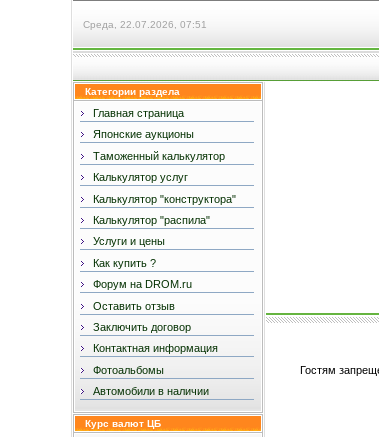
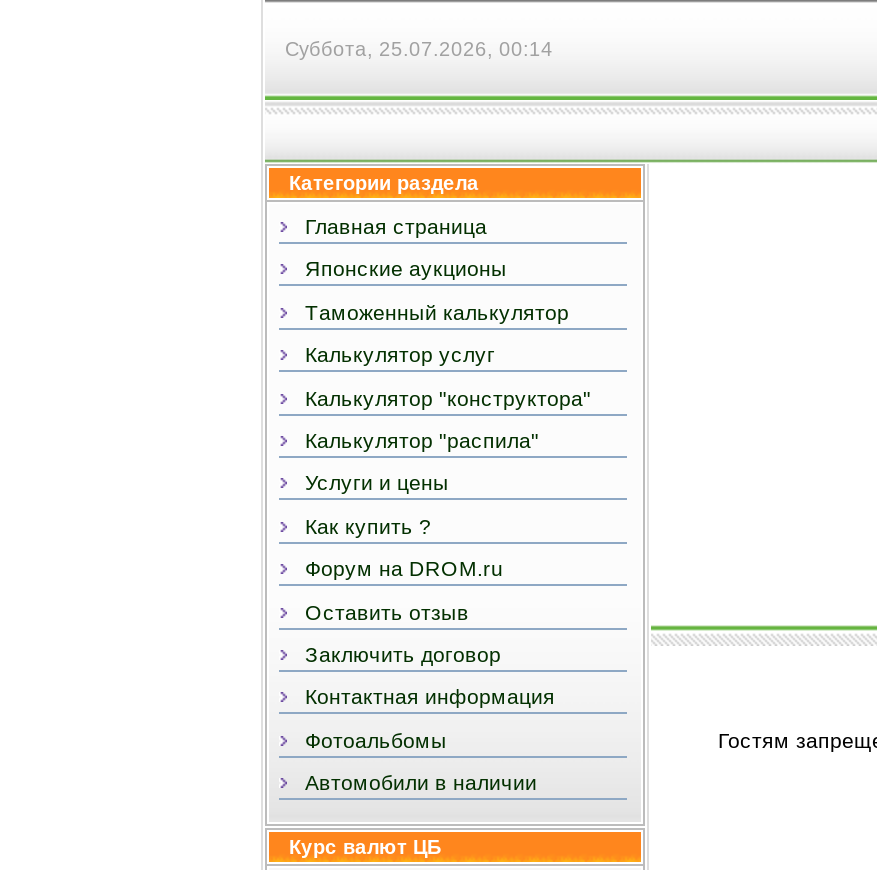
[83,19,207,30] Среда, 22.07.2026, 07:51 -> [285,38,553,60] Суббота, 25.07.2026, 00:14

